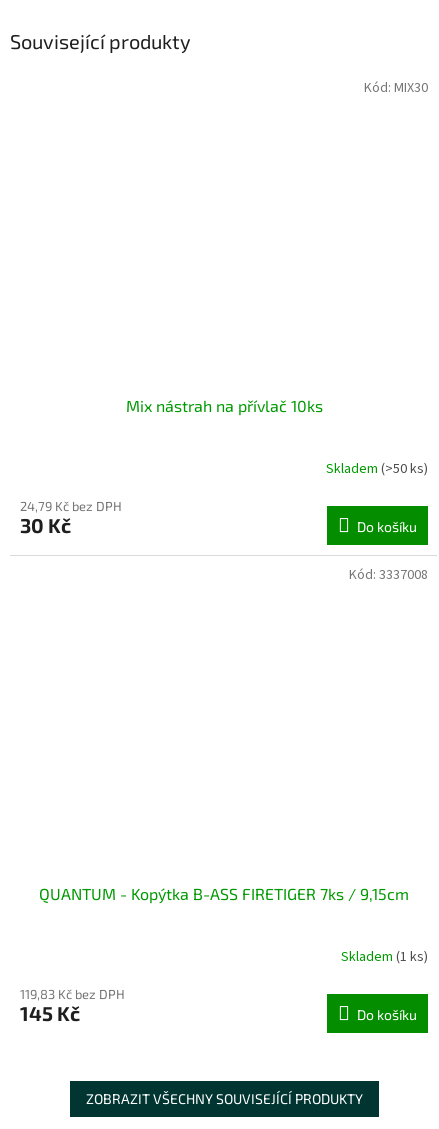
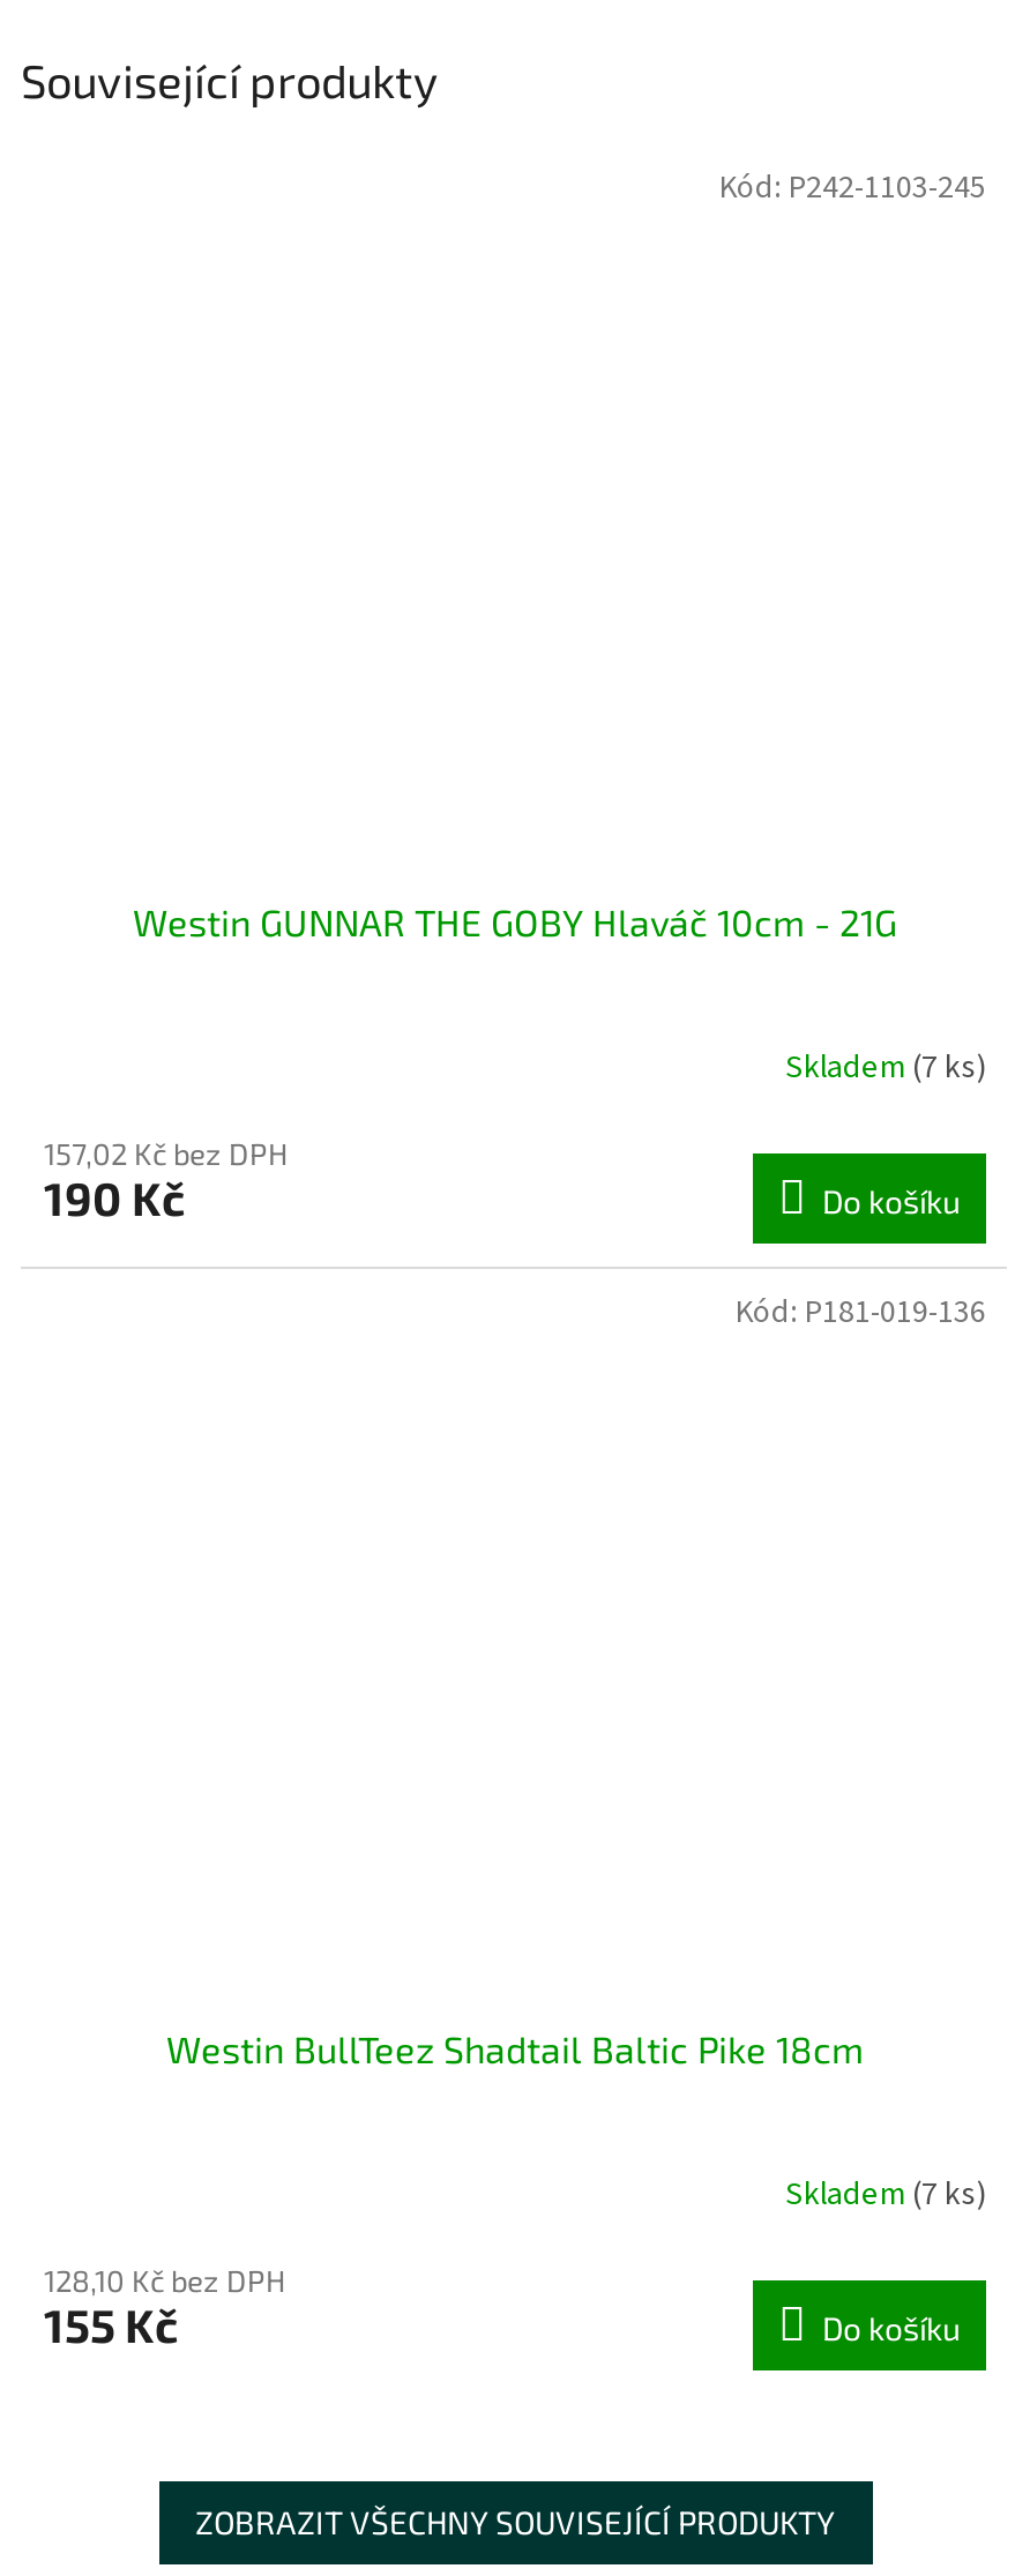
[364,78,428,98] Kód: MIX30 -> [718,164,986,211] Kód: P242-1103-245
[125,396,322,415] Mix nástrah na přívlač 10ks -> [133,900,897,944] Westin GUNNAR THE GOBY Hlaváč 10cm - 21G
[326,459,428,479] Skladem (>50 ks) -> [785,1045,986,1091] Skladem (7 ks)
[20,498,122,537] 24,79 Kč bez DPH | 30 Kč -> [44,1136,289,1226] 157,02 Kč bez DPH | 190 Kč
[349,565,428,585] Kód: 3337008 -> [734,1291,986,1337] Kód: P181-019-136
[39,884,409,903] QUANTUM - Kopýtka B-ASS FIRETIGER 7ks / 9,15cm -> [166,2027,864,2070] Westin BullTeez Shadtail Baltic Pike 18cm
[341,947,428,967] Skladem (1 ks) -> [785,2171,986,2217] Skladem (7 ks)
[20,986,125,1025] 119,83 Kč bez DPH | 145 Kč -> [44,2262,286,2352] 128,10 Kč bez DPH | 155 Kč

